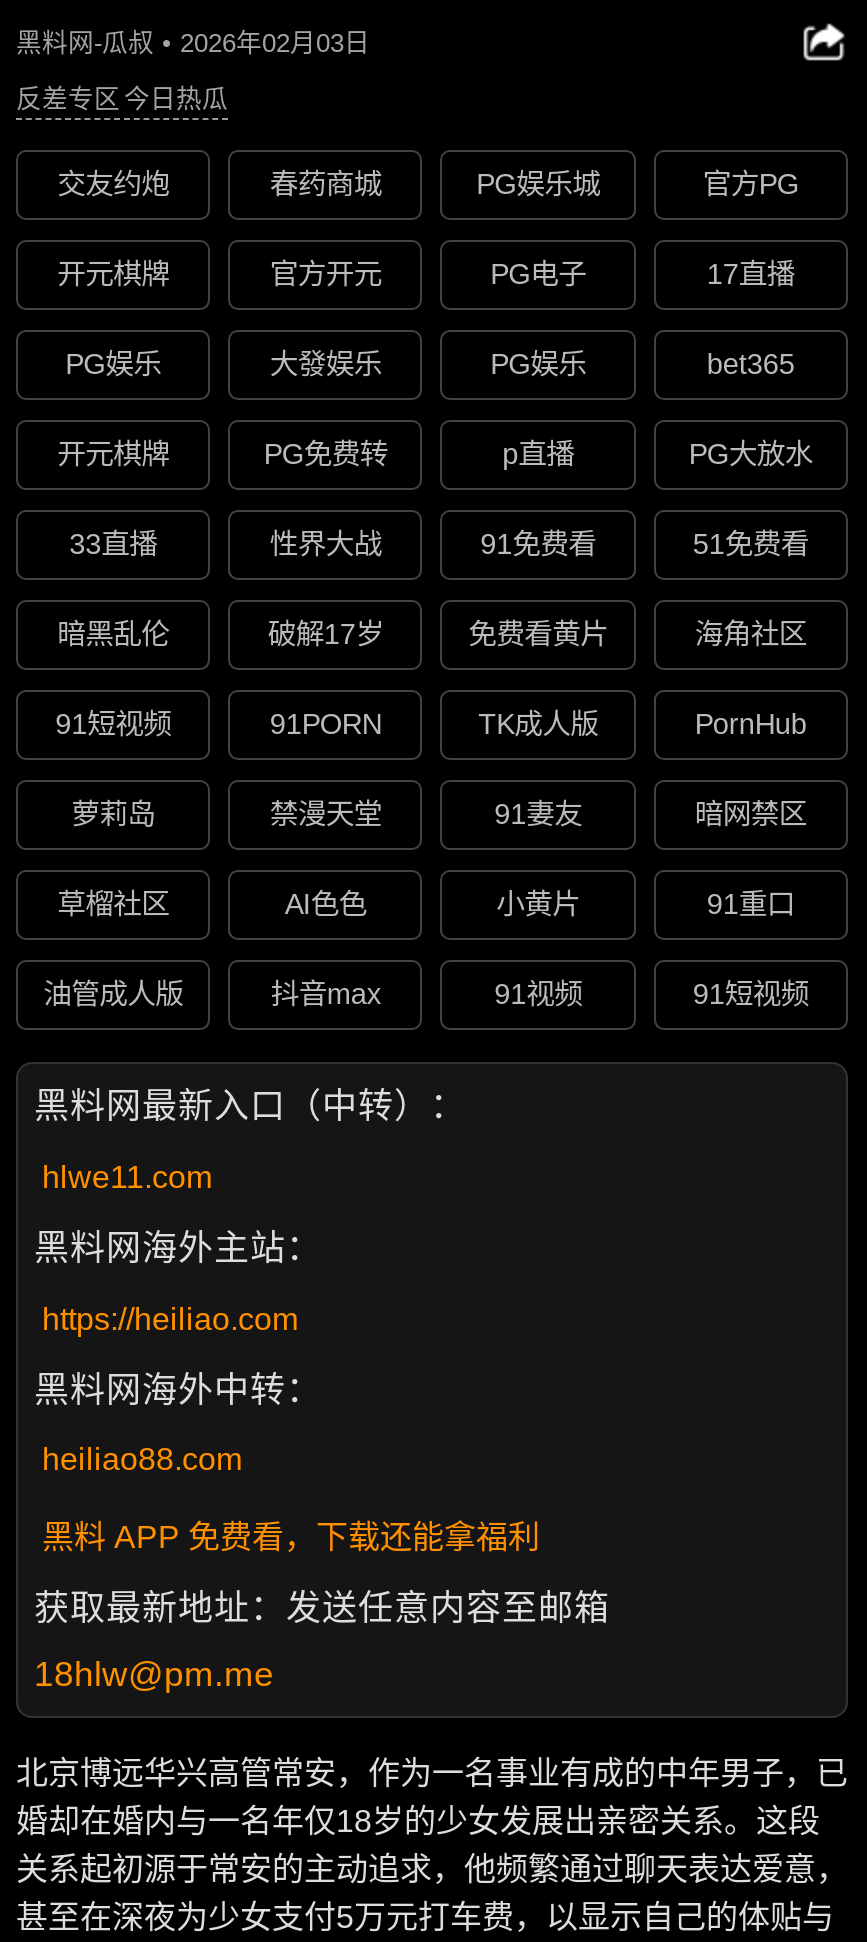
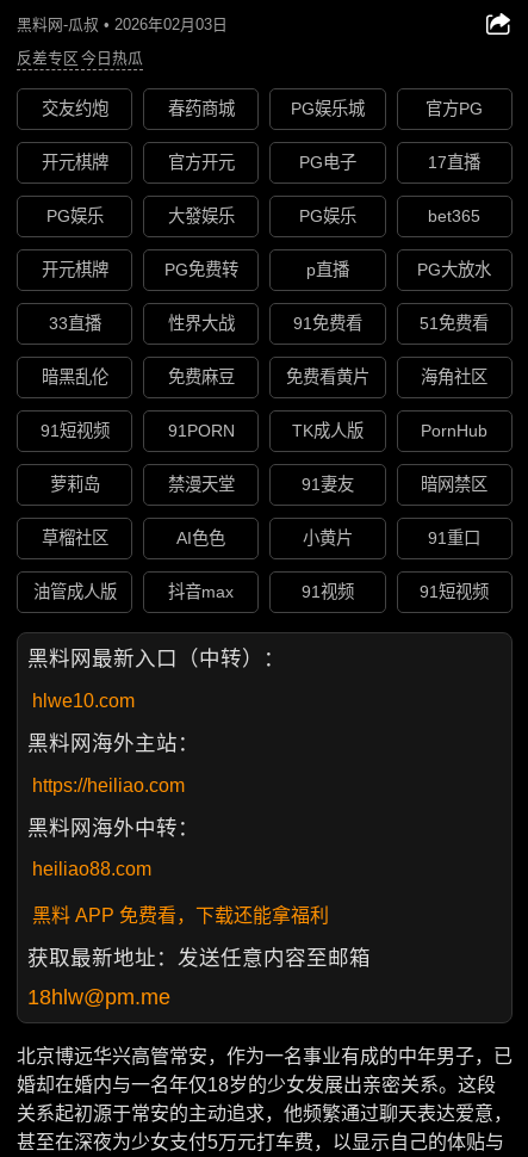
[268,619,384,651] 破解17岁 -> [168,368,235,387] 免费麻豆
[42,1160,212,1194] hlwe11.com -> [32,690,135,711] hlwe10.com

